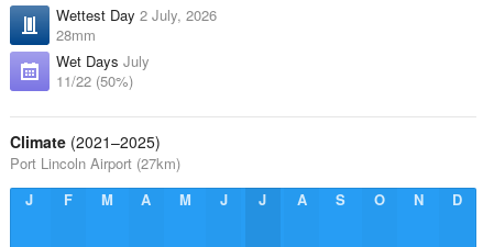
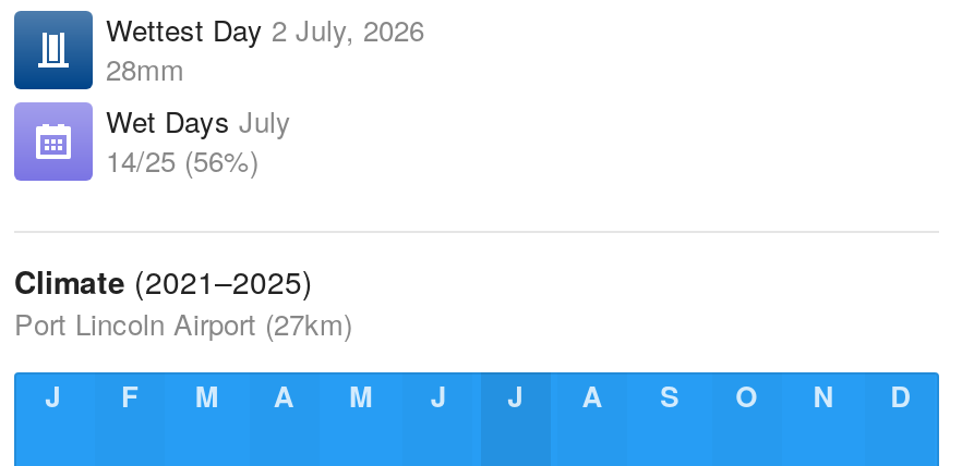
[56,70,133,91] 11/22 (50%) -> [106,139,258,181] 14/25 (56%)

